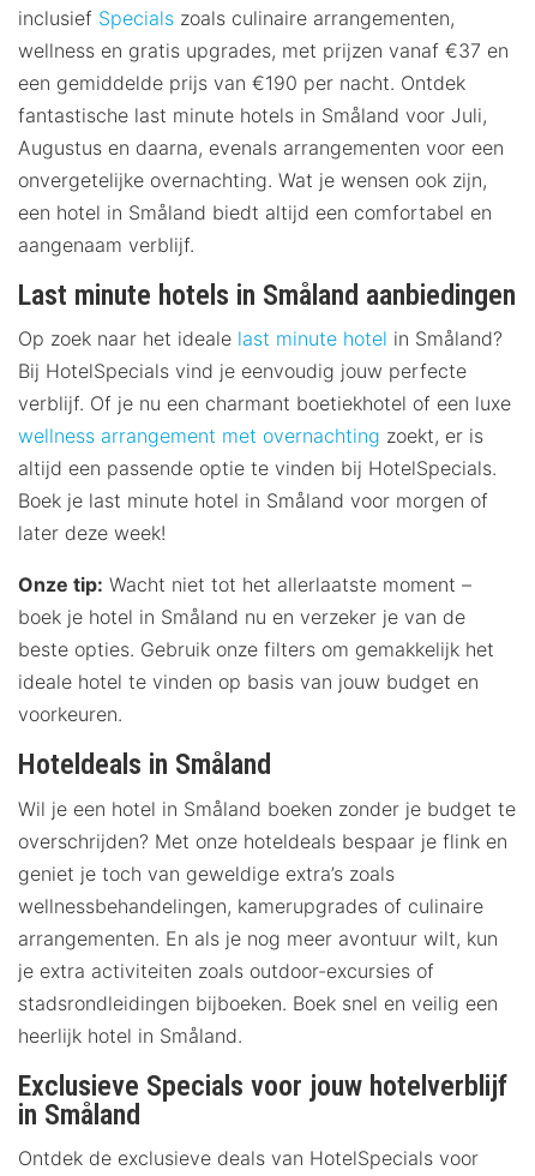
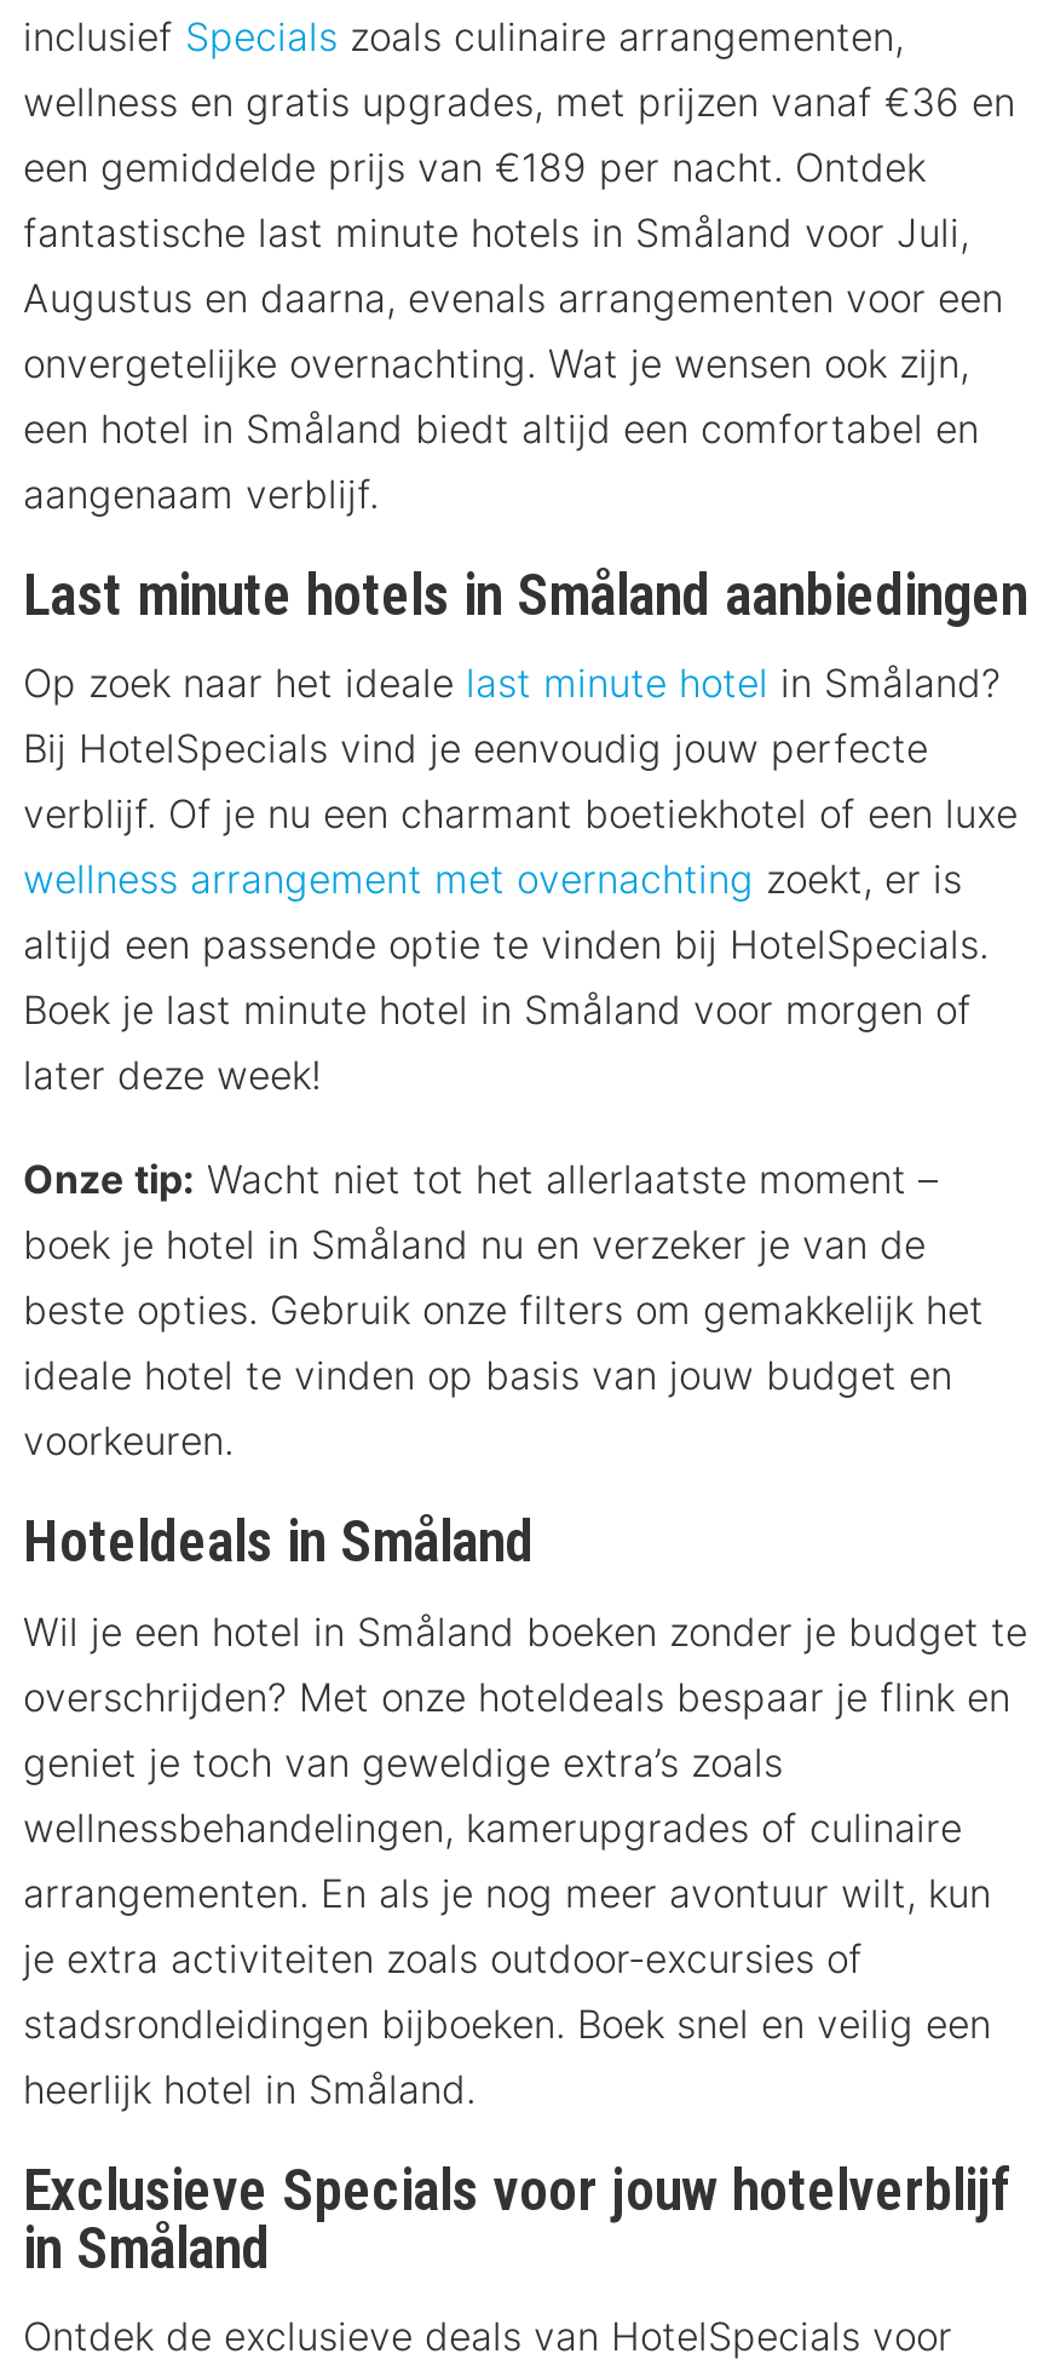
[18,39,509,63] wellness en gratis upgrades, met prijzen vanaf €37 en -> [23,78,1015,126] wellness en gratis upgrades, met prijzen vanaf €36 en
[18,71,465,95] een gemiddelde prijs van €190 per nacht. Ontdek -> [23,143,926,192] een gemiddelde prijs van €189 per nacht. Ontdek

